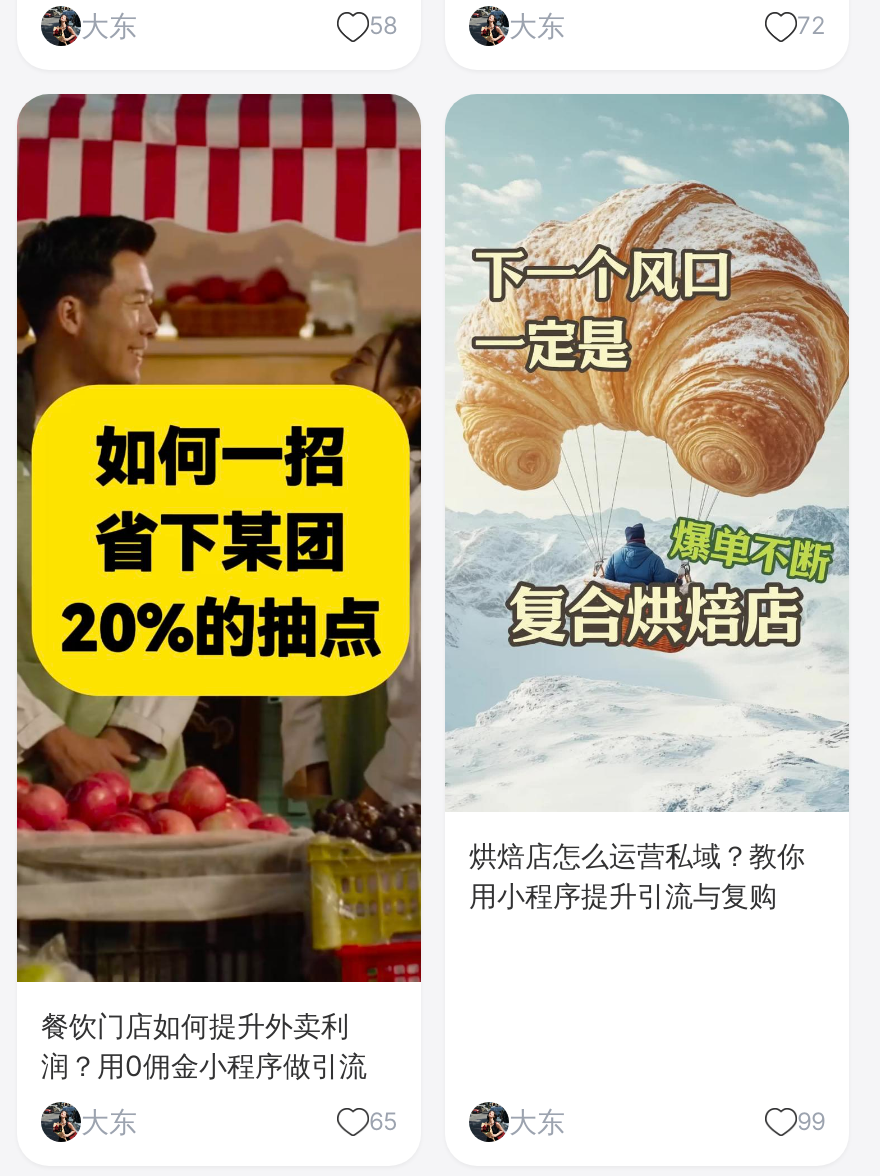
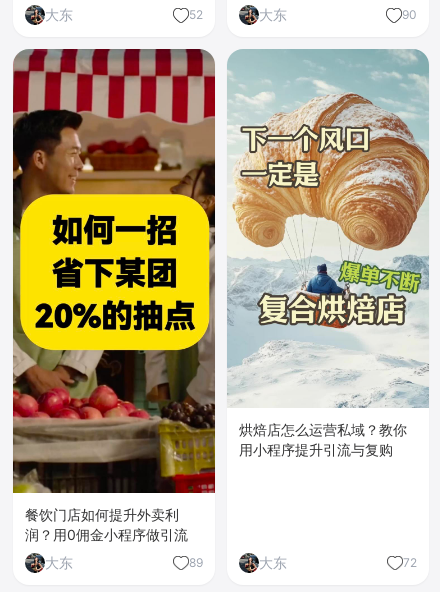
[369,10,397,40] 58 -> [189,7,203,22] 52
[797,10,825,40] 72 -> [402,7,417,22] 90
[369,1106,397,1136] 65 -> [189,555,203,570] 89
[797,1106,825,1136] 99 -> [403,555,417,570] 72

